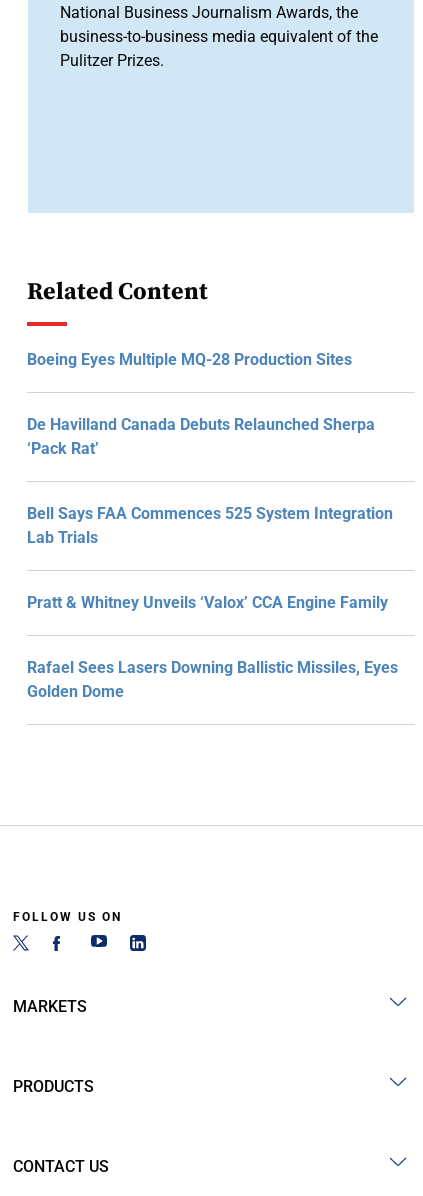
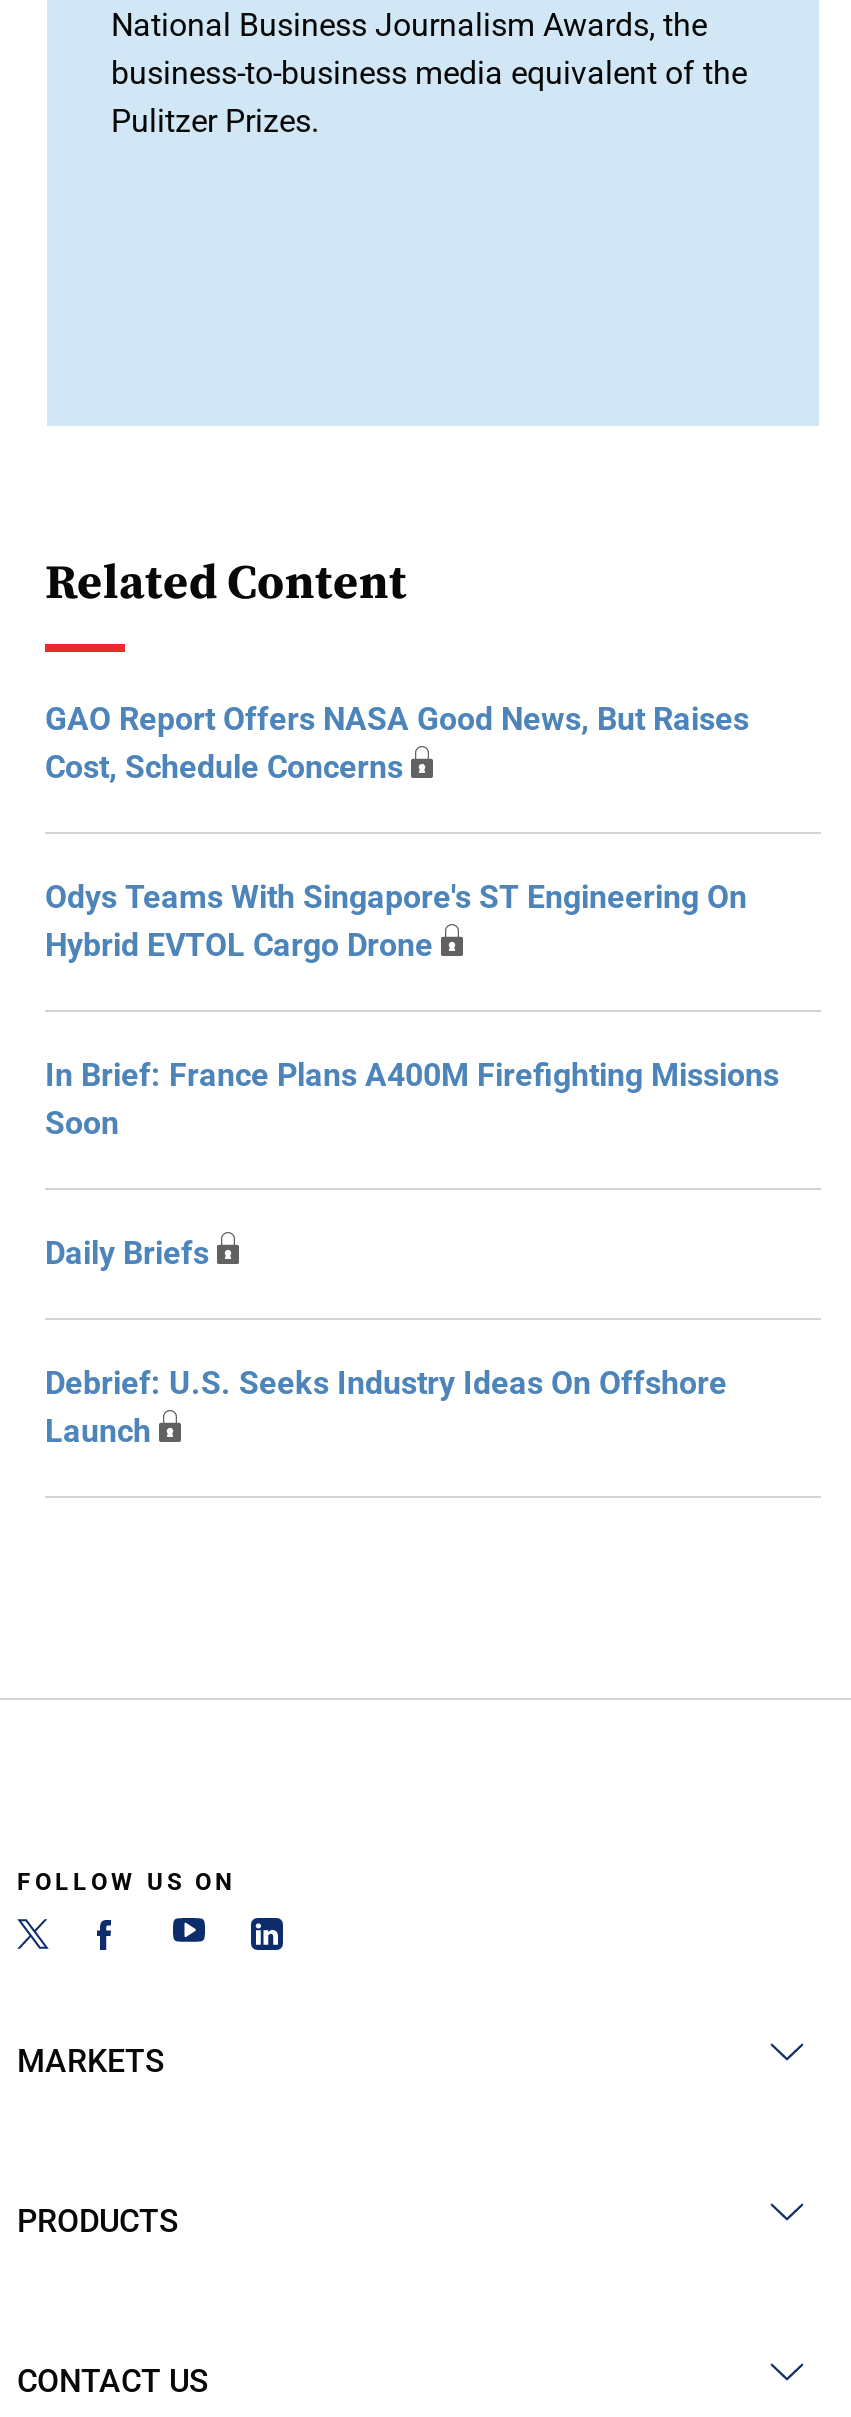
[27,350,352,369] Boeing Eyes Multiple MQ-28 Production Sites -> [45,700,749,786] GAO Report Offers NASA Good News, But Raises | Cost, Schedule Concerns
[27,415,375,458] De Havilland Canada Debuts Relaunched Sherpa | ‘Pack Rat’ -> [45,878,747,964] Odys Teams With Singapore's ST Engineering On | Hybrid EVTOL Cargo Drone
[27,504,393,547] Bell Says FAA Commences 525 System Integration | Lab Trials -> [45,1056,779,1142] In Brief: France Plans A400M Firefighting Missions | Soon
[27,593,388,612] Pratt & Whitney Unveils ‘Valox’ CCA Engine Family -> [45,1234,209,1272] Daily Briefs
[27,658,398,701] Rafael Sees Lasers Downing Ballistic Missiles, Eyes | Golden Dome -> [45,1364,727,1450] Debrief: U.S. Seeks Industry Ideas On Offshore | Launch

